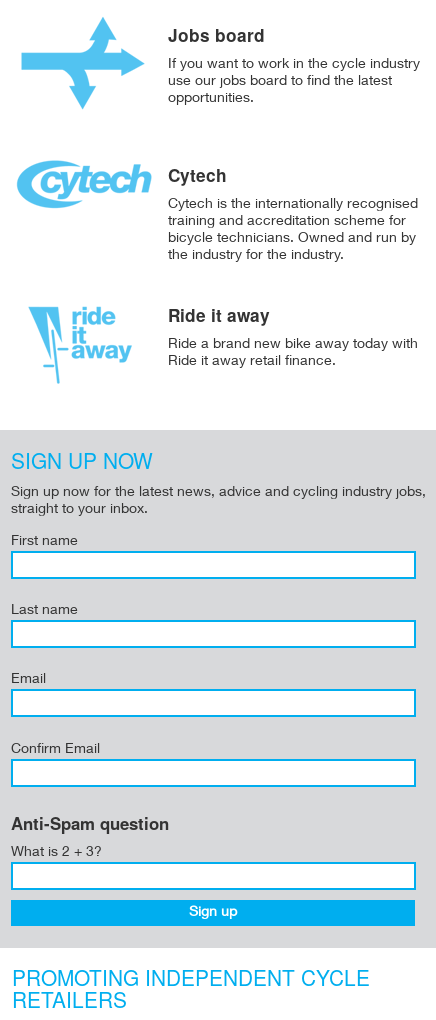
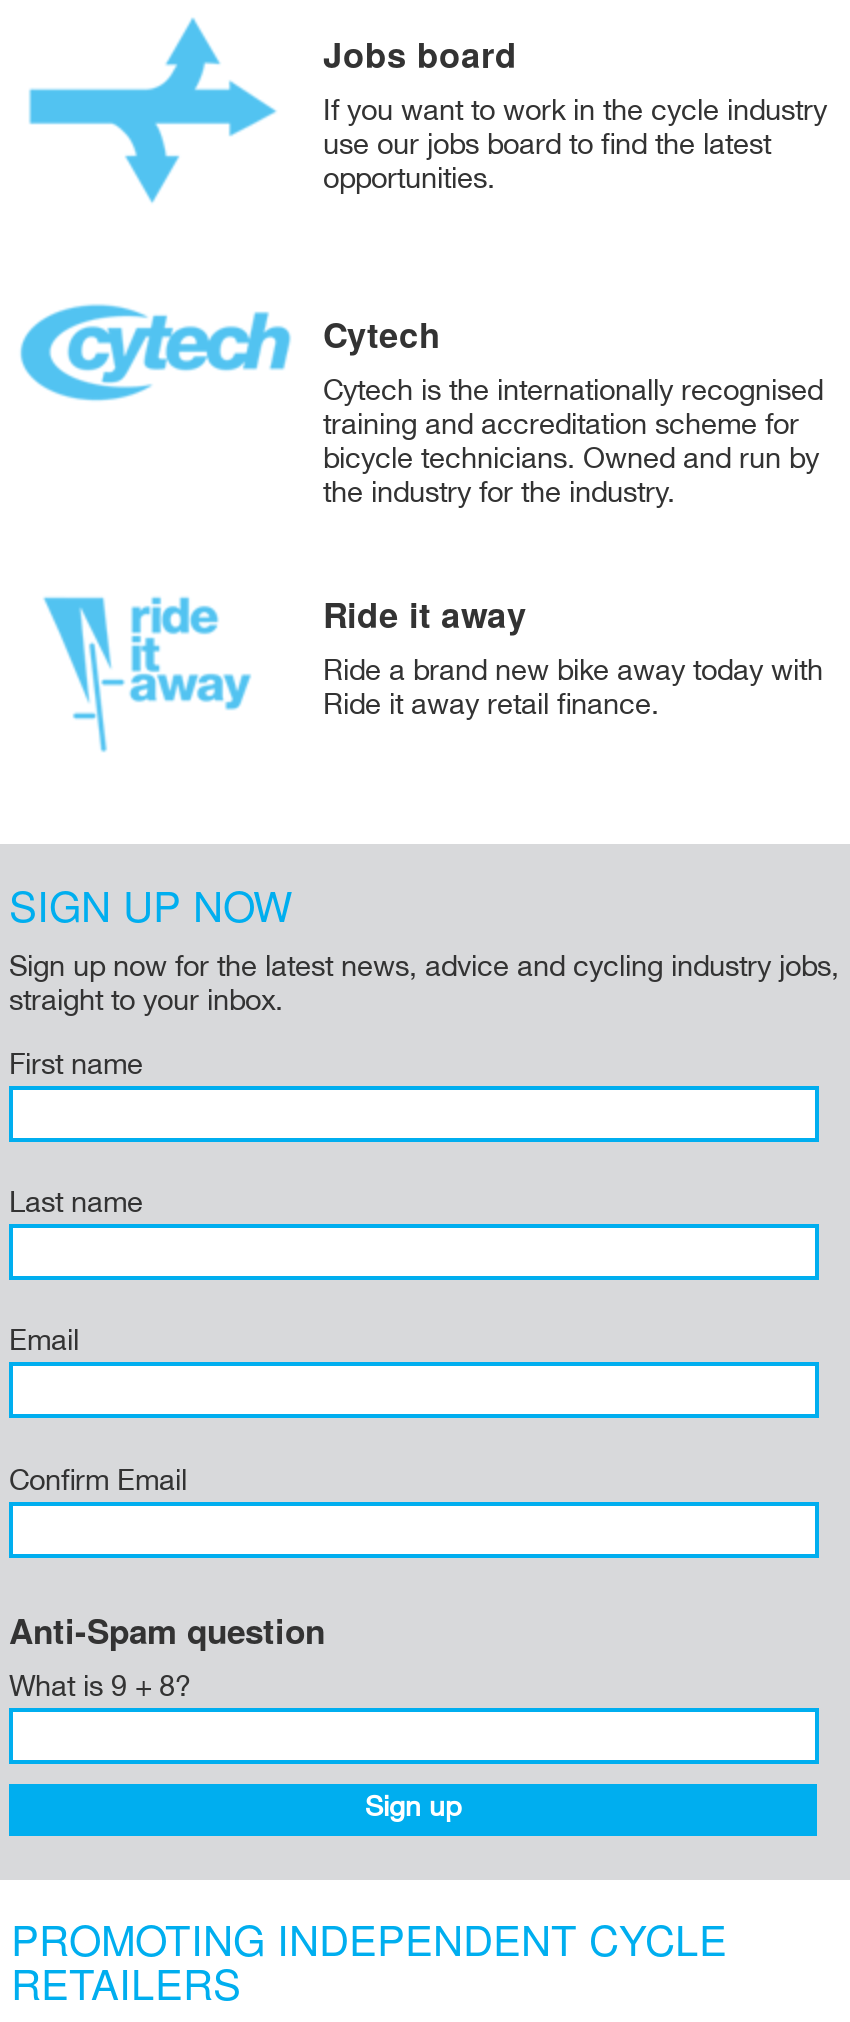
[11,846,102,860] What is 2 + 3? -> [9,1676,191,1704] What is 9 + 8?

